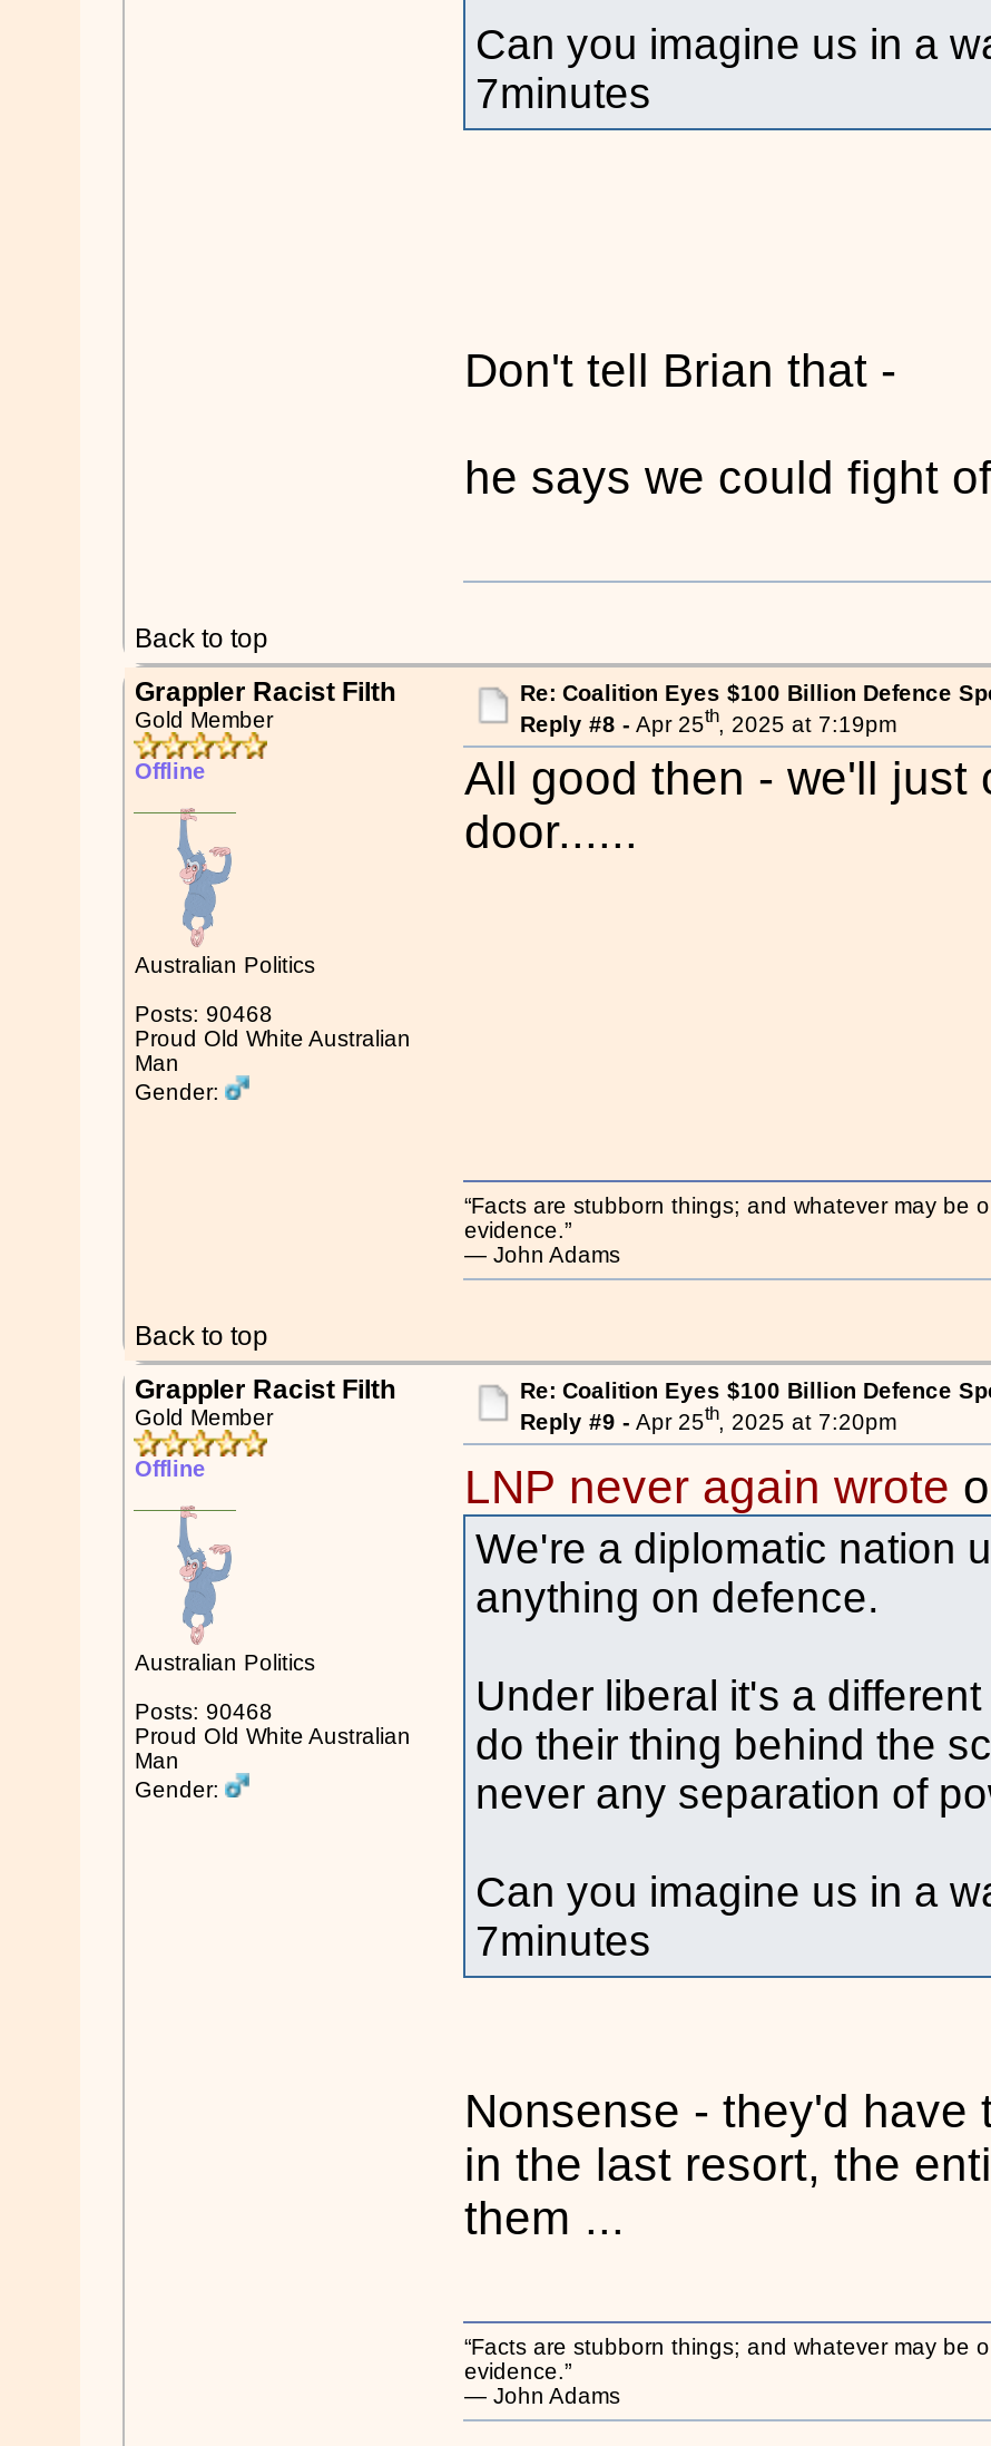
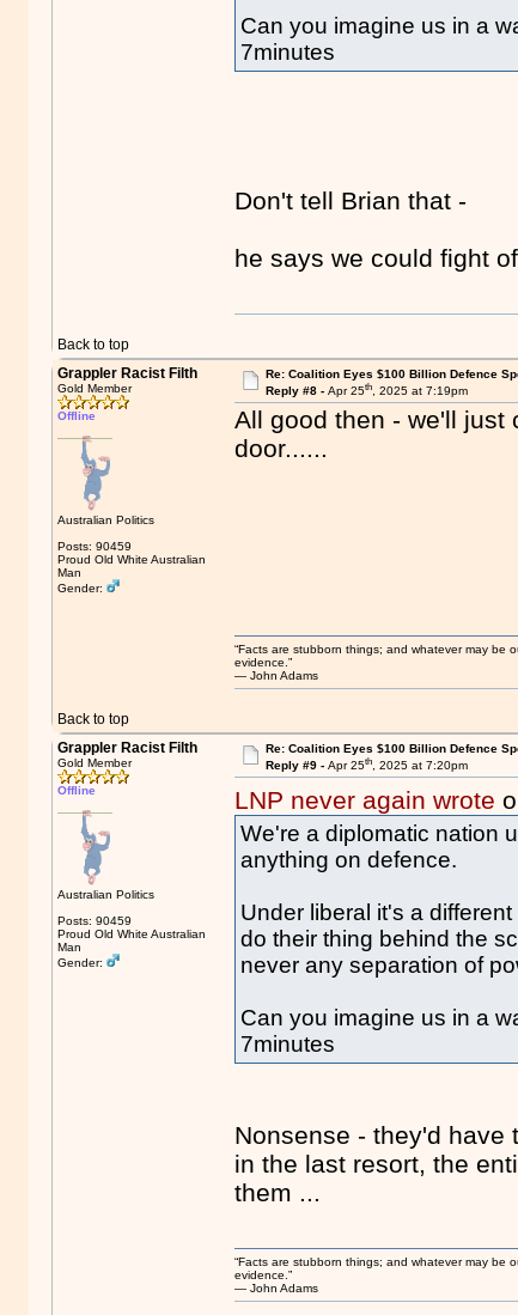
[135,1002,273,1026] Posts: 90468 -> [58,540,132,553] Posts: 90459
[135,1699,273,1724] Posts: 90468 -> [58,914,132,927] Posts: 90459

